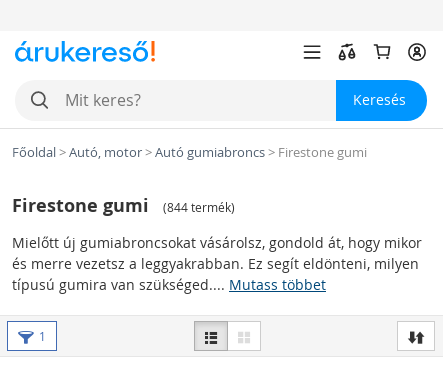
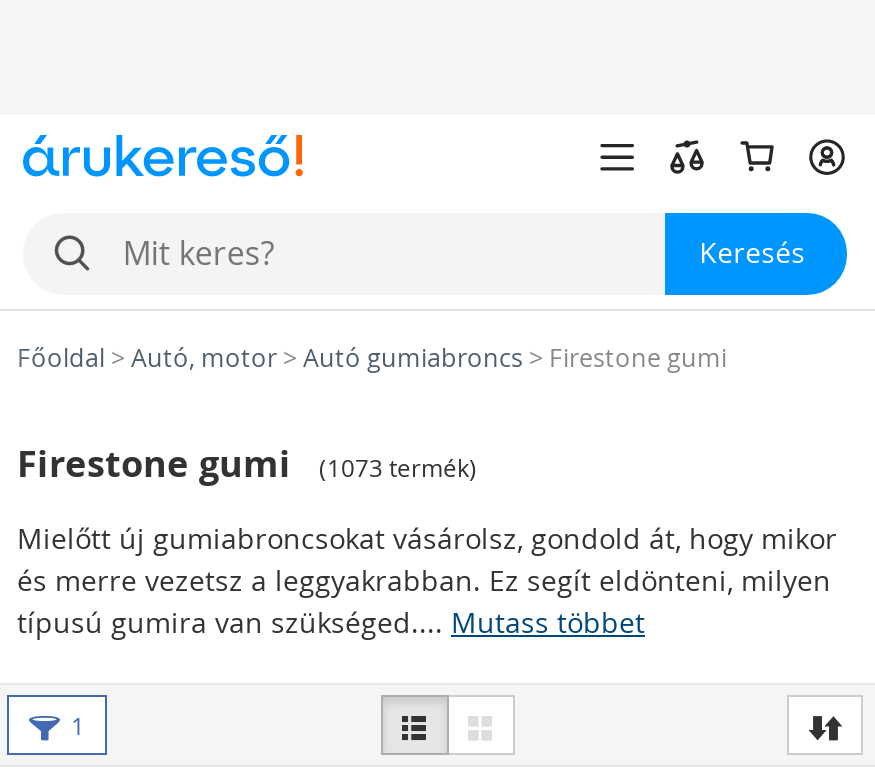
[12,192,235,217] Firestone gumi (844 termék) -> [17,438,477,488] Firestone gumi (1073 termék)

